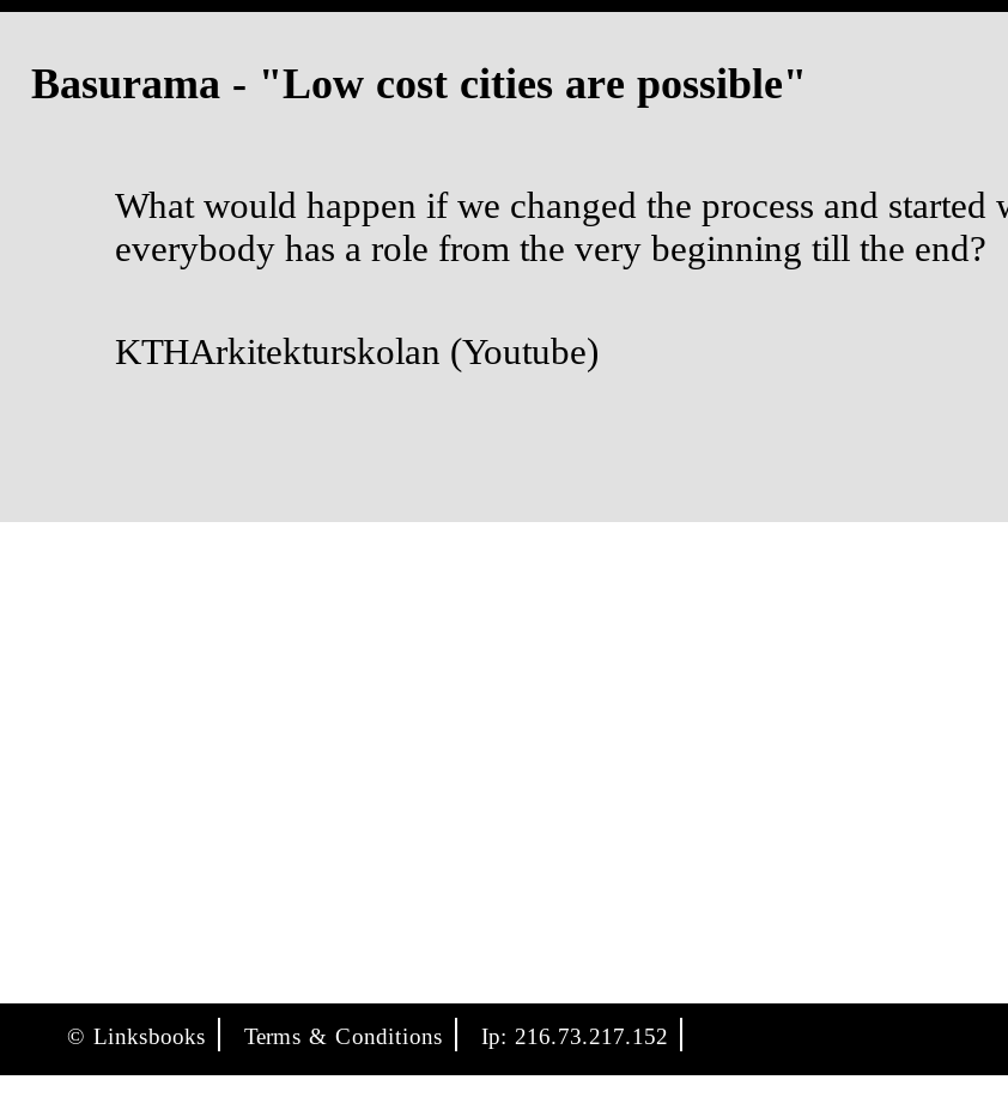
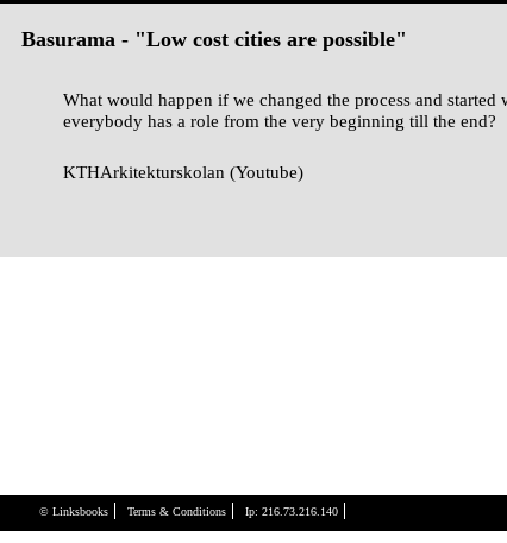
[67,1023,668,1049] © Linksbooks Terms & Conditions Ip: 216.73.217.152 -> [39,505,338,518] © Linksbooks Terms & Conditions Ip: 216.73.216.140

